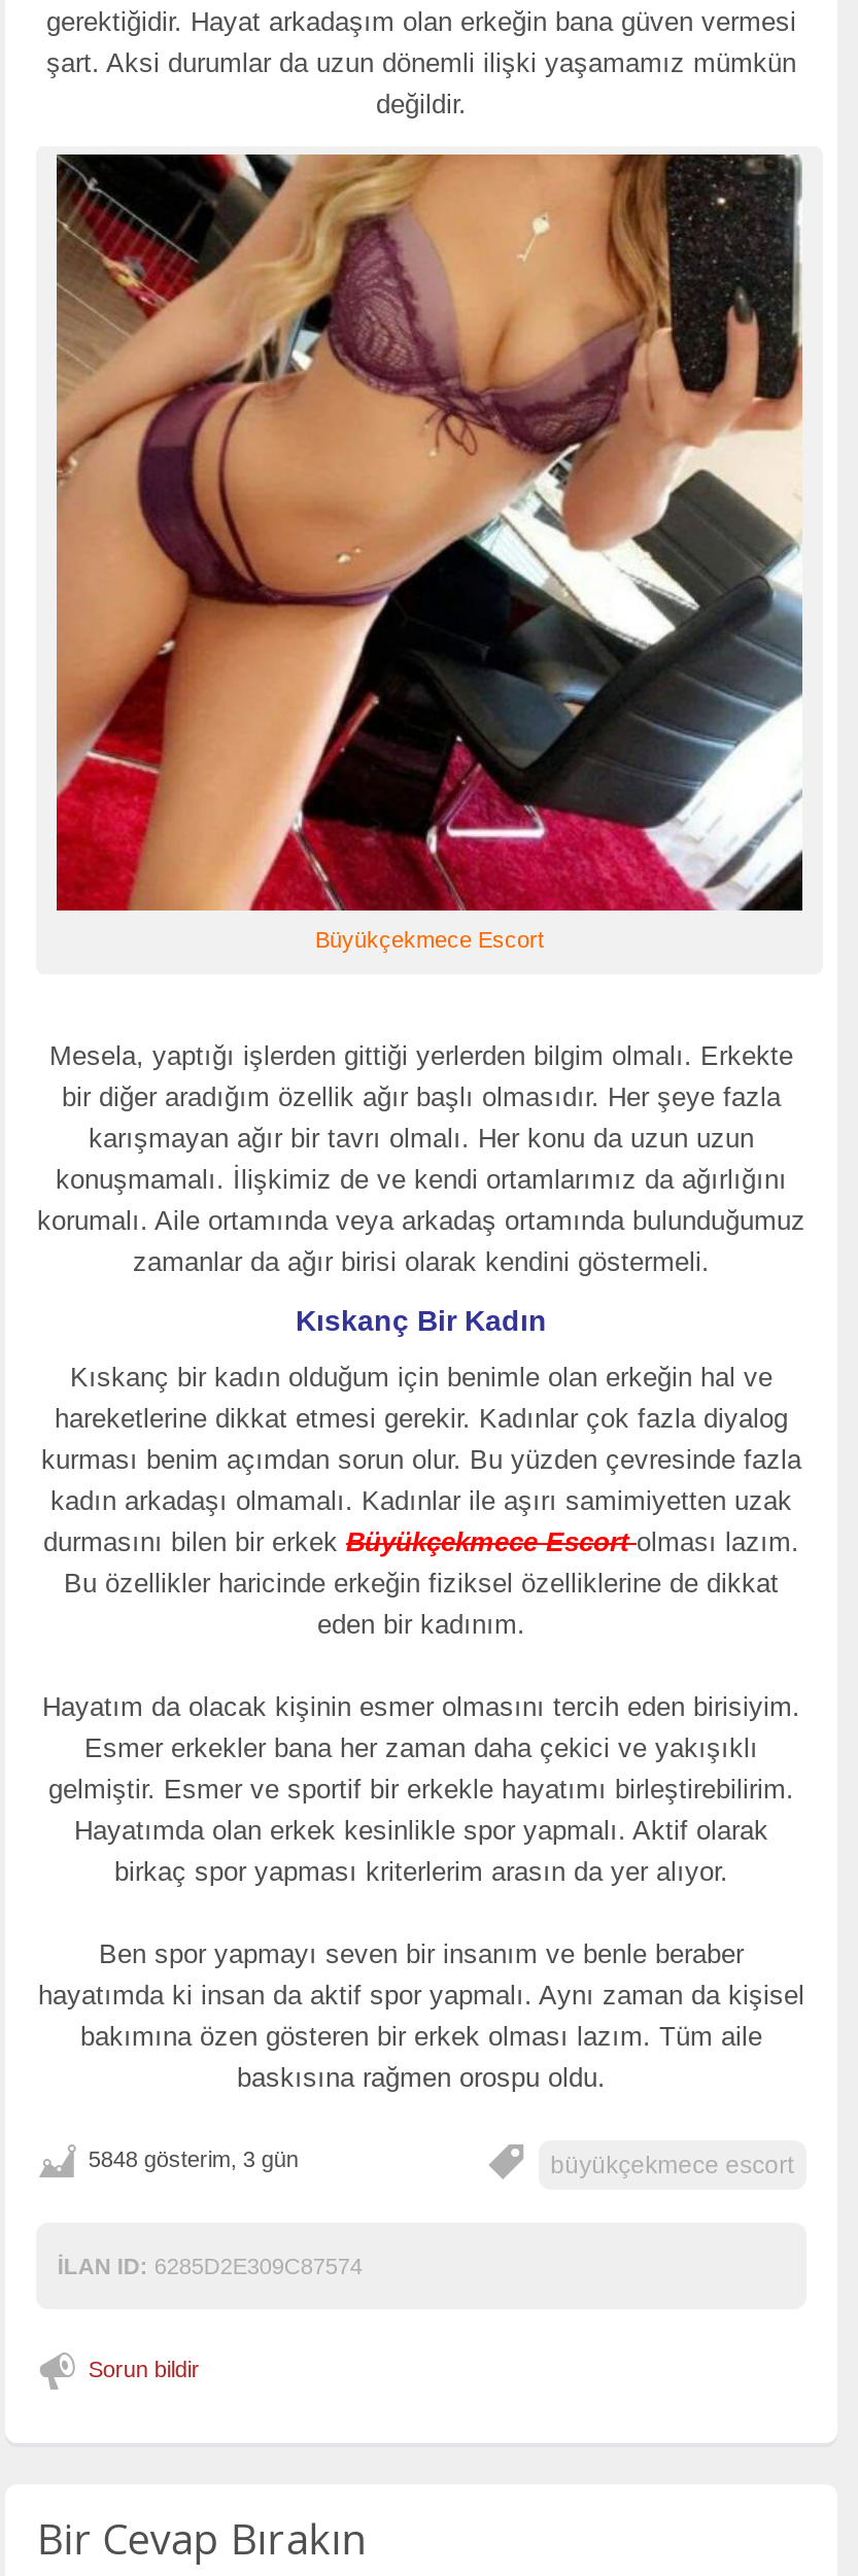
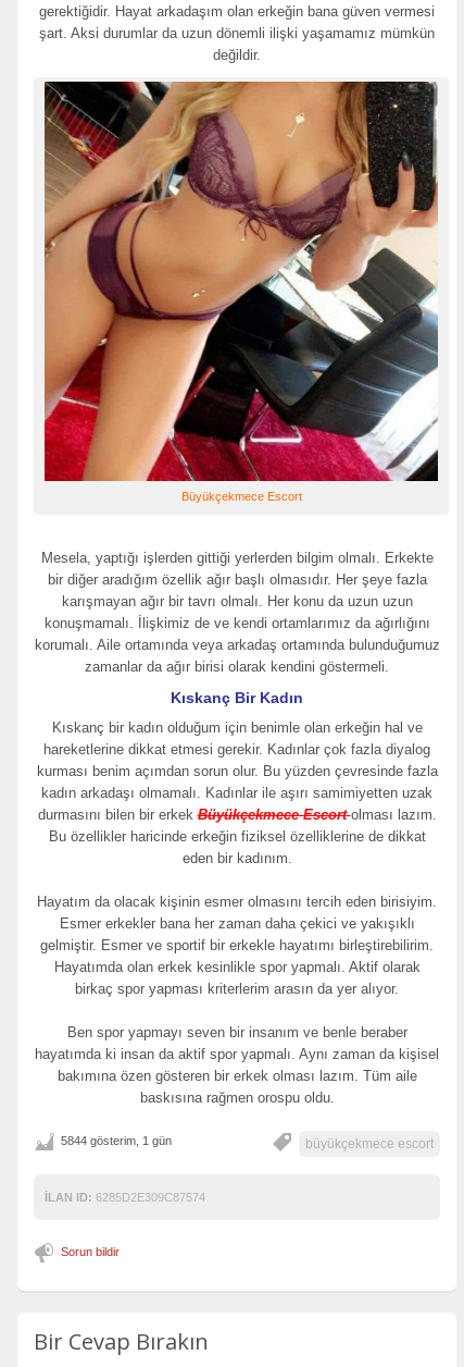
[88,2147,298,2171] 5848 gösterim, 3 gün -> [61,1134,172,1147] 5844 gösterim, 1 gün

